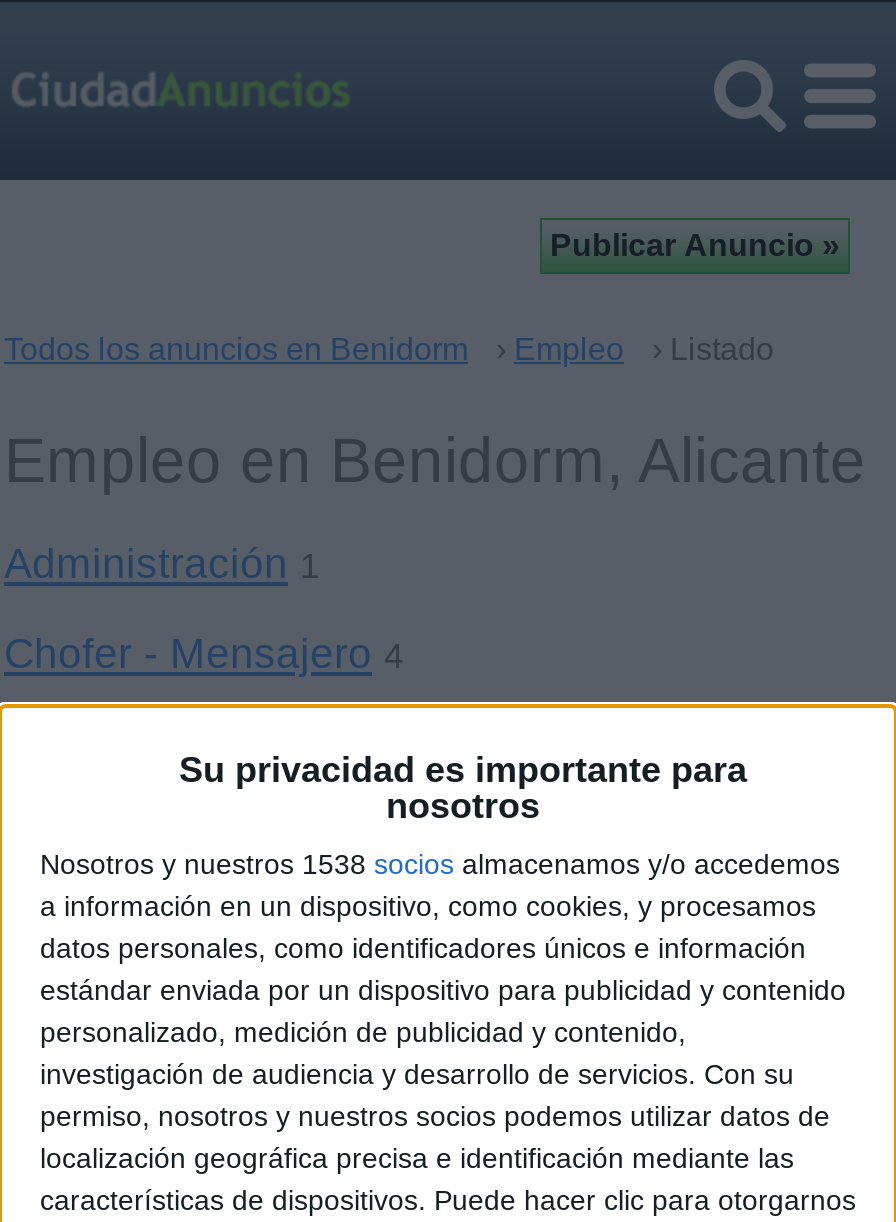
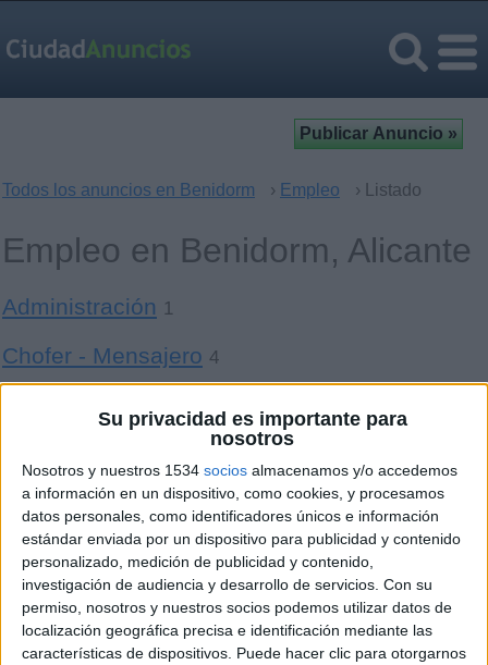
[40,848,840,880] Nosotros y nuestros 1538 socios almacenamos y/o accedemos -> [22,461,457,479] Nosotros y nuestros 1534 socios almacenamos y/o accedemos

